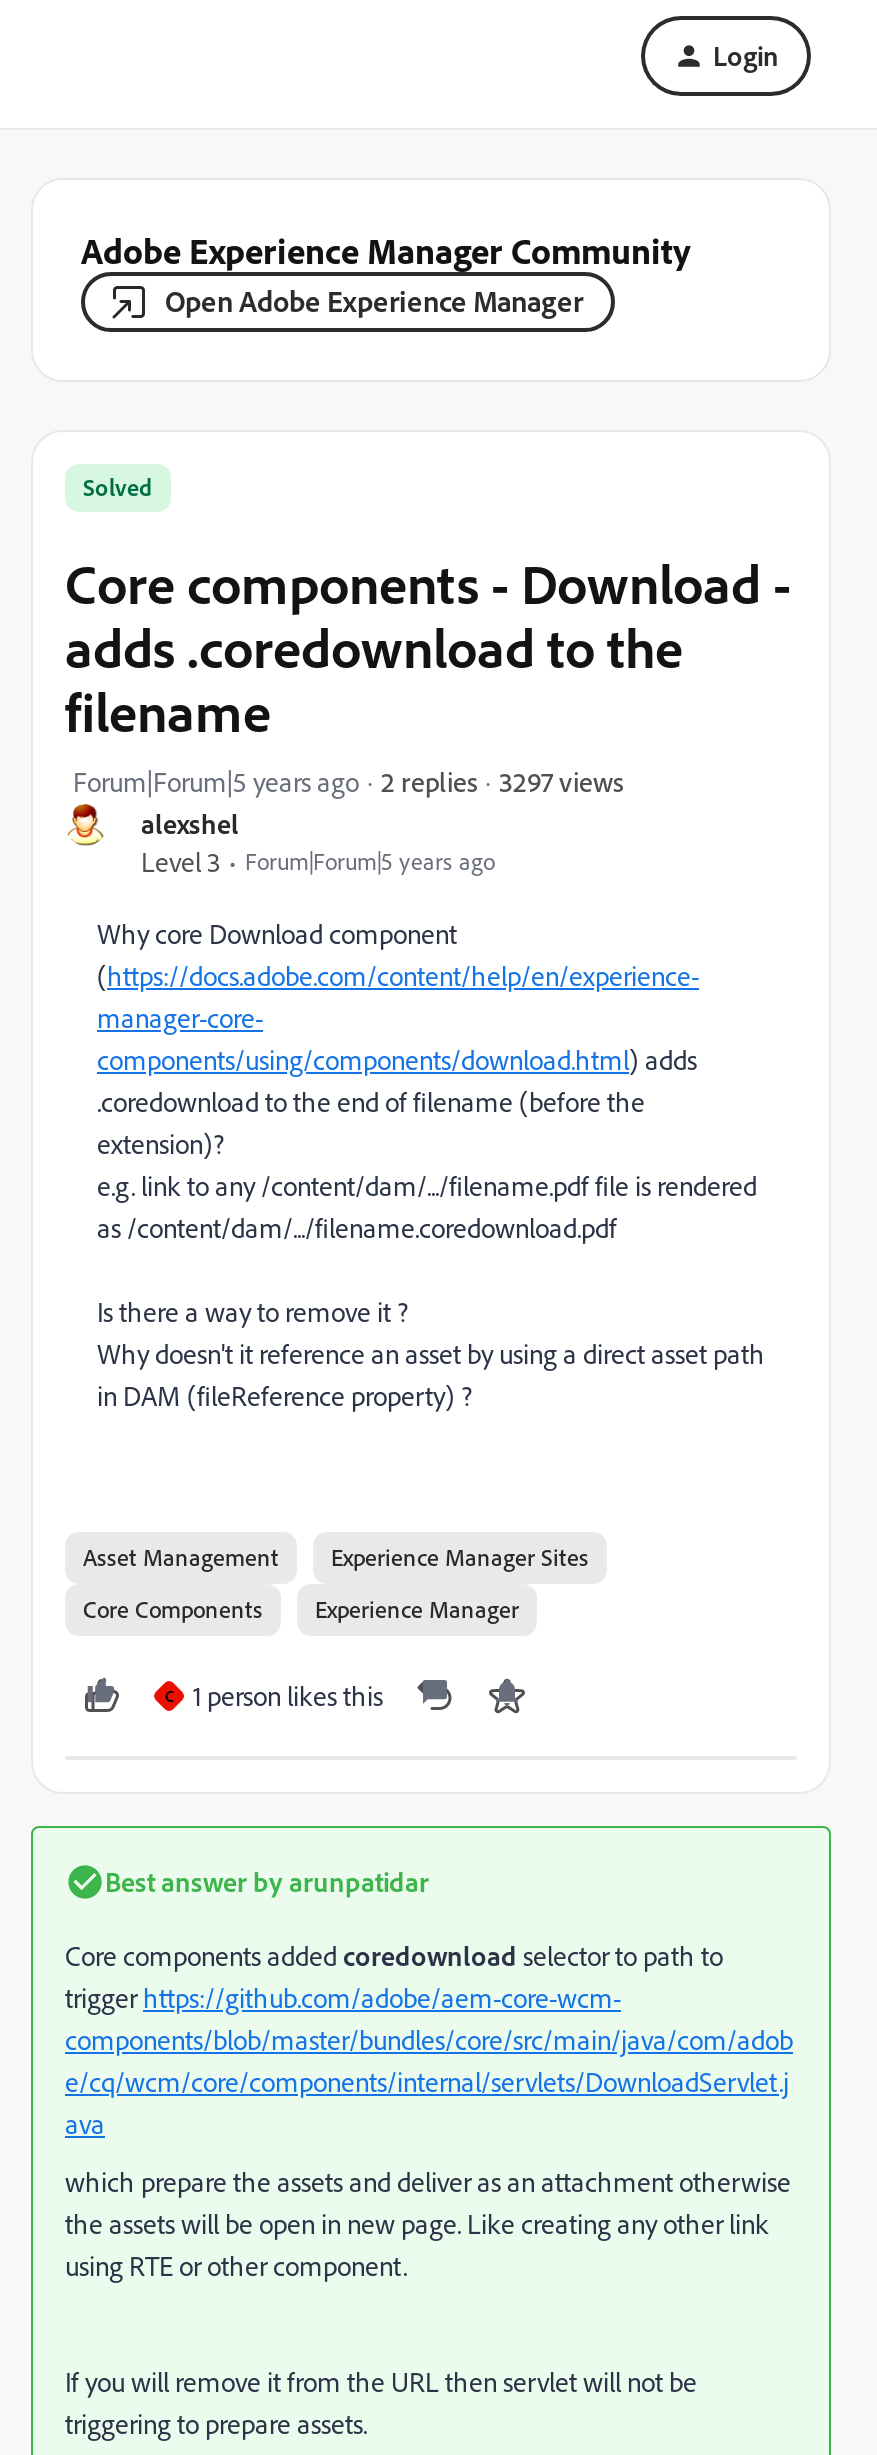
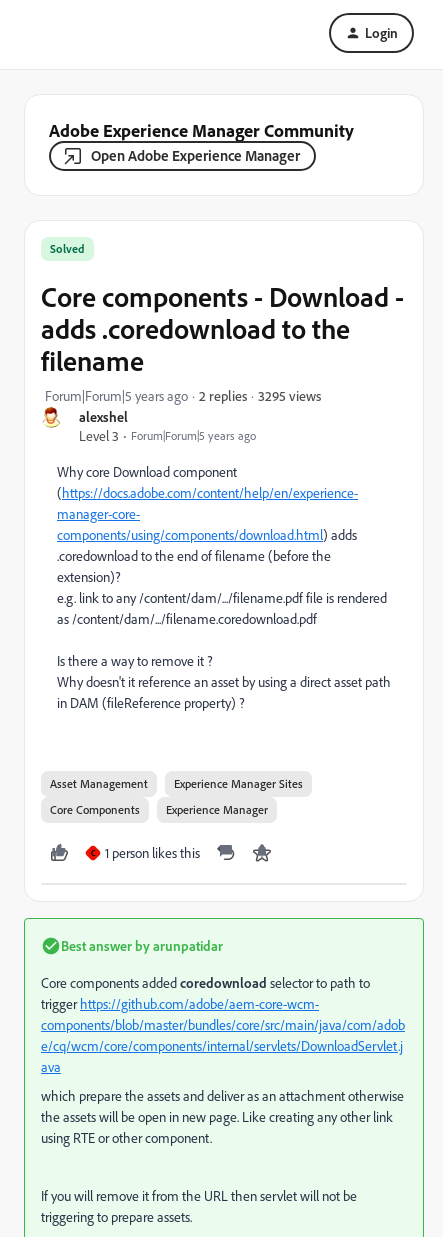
[499,763,623,797] 3297 views -> [258,386,321,403] 3295 views

